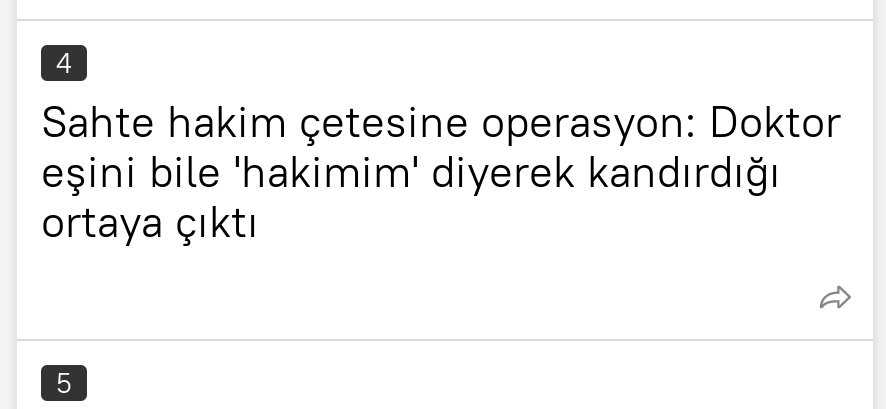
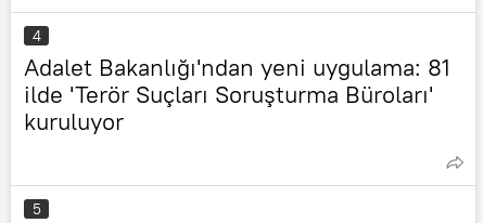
[41,93,841,249] Sahte hakim çetesine operasyon: Doktor | eşini bile 'hakimim' diyerek kandırdığı | ortaya çıktı -> [24,52,450,136] Adalet Bakanlığı'ndan yeni uygulama: 81 | ilde 'Terör Suçları Soruşturma Büroları' | kuruluyor

